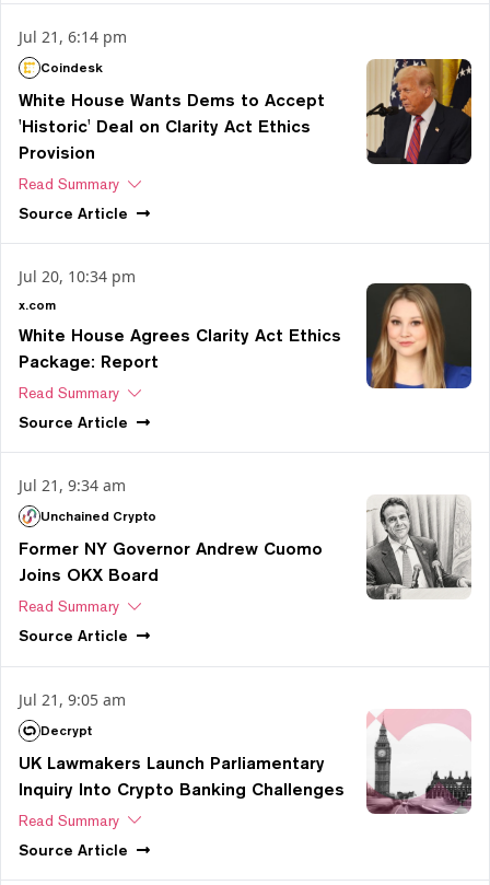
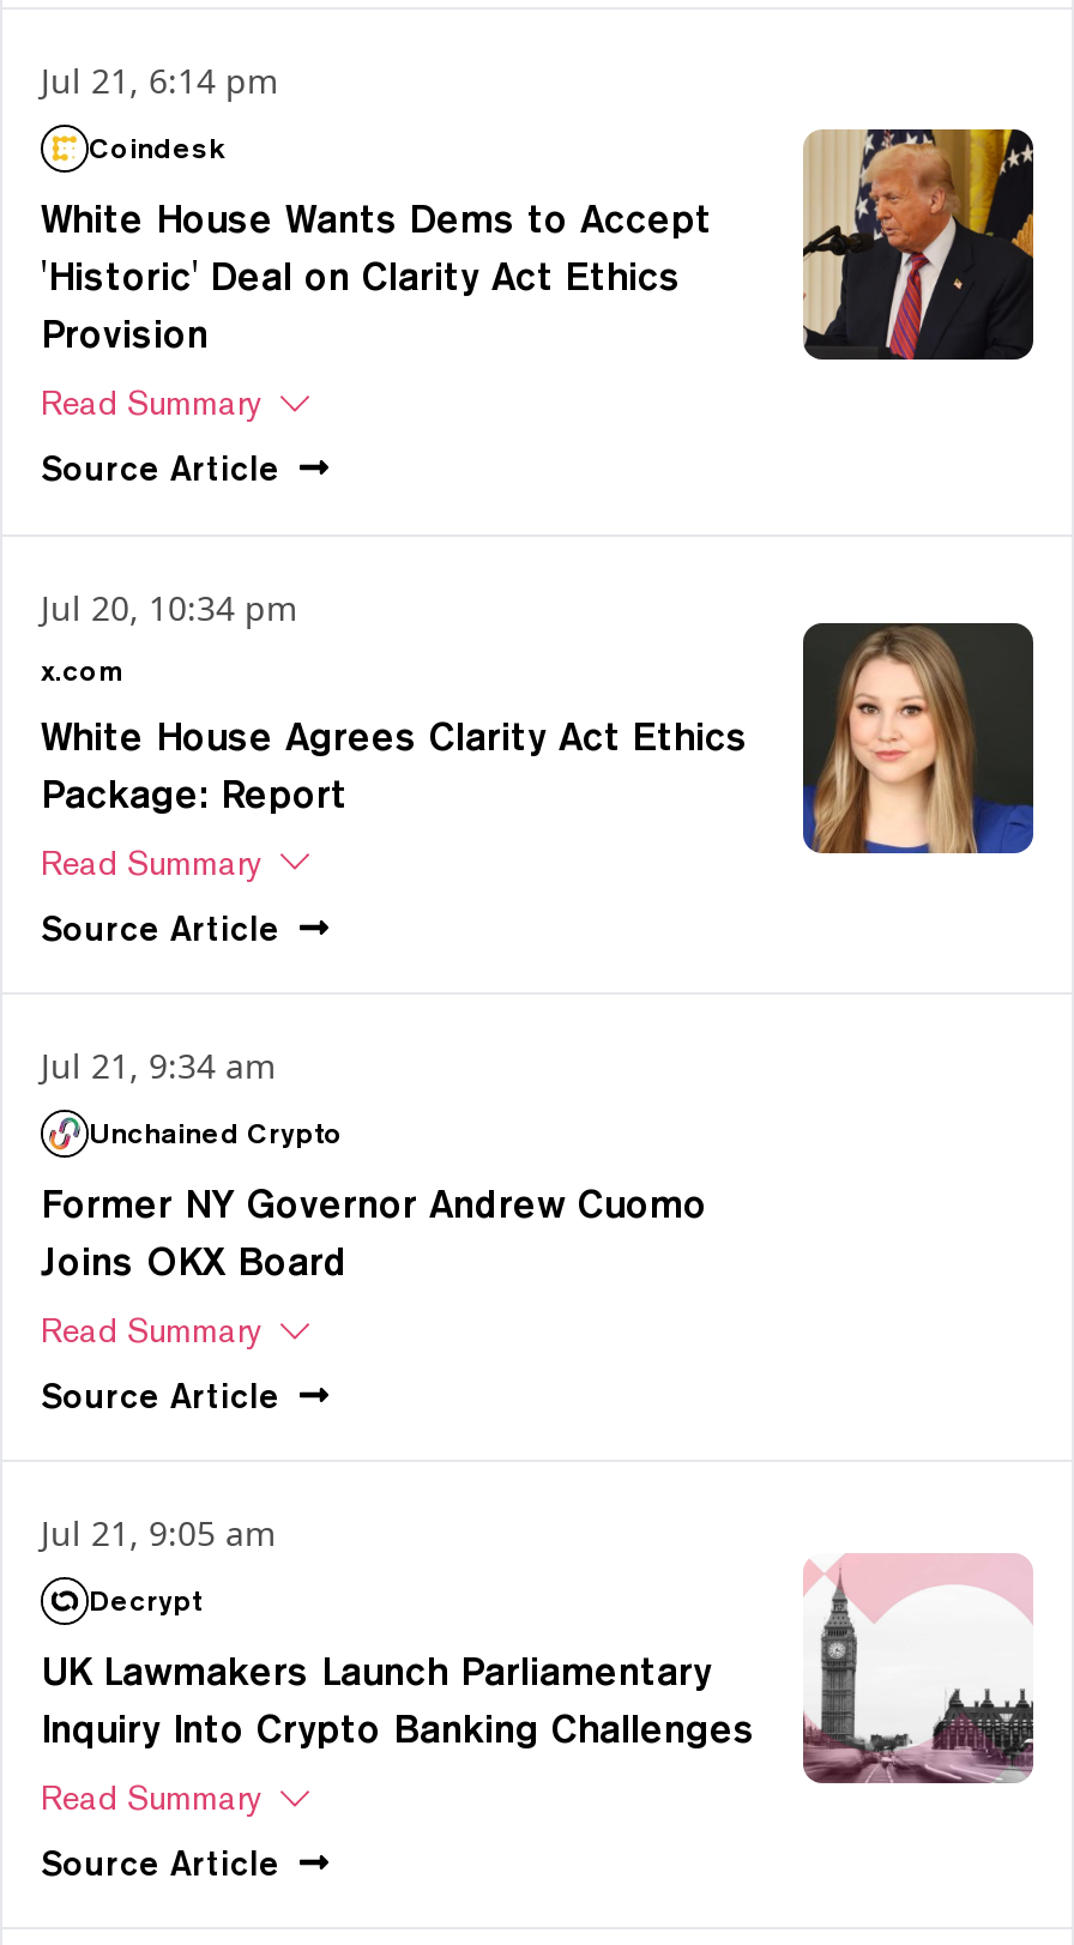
[365,494,472,601] [image] -> none

